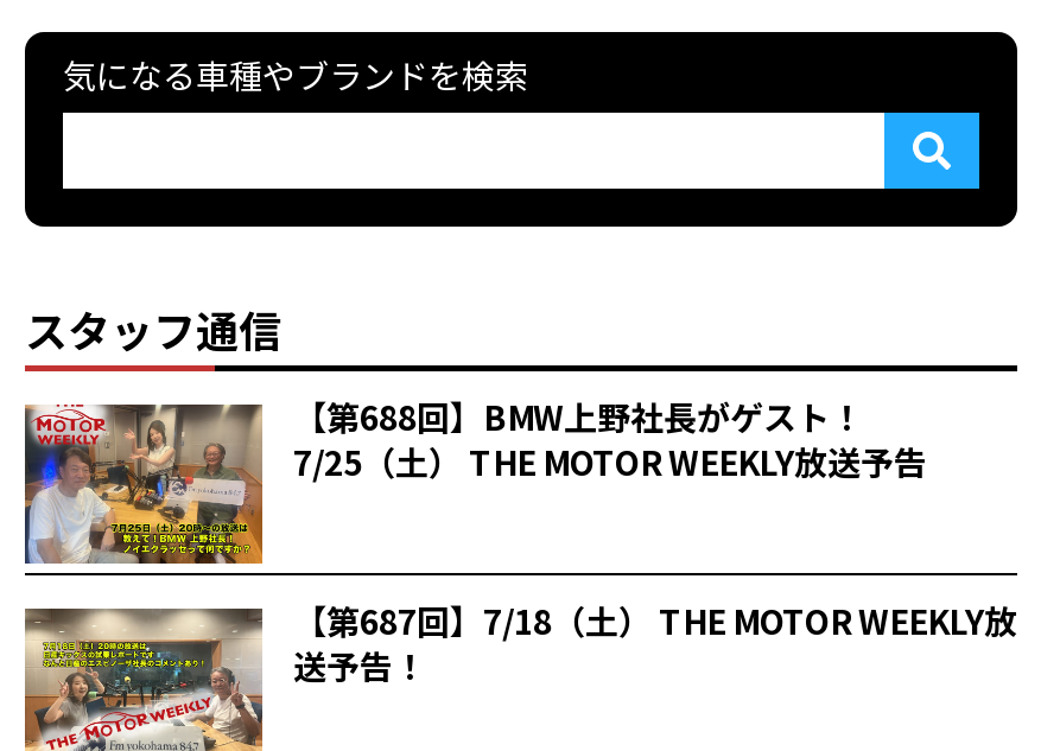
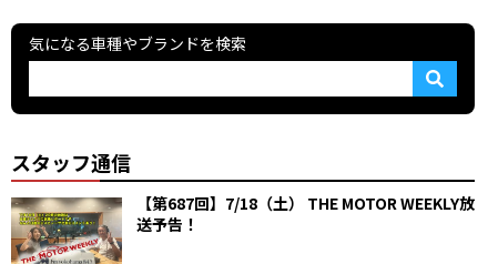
[23,392,927,578] [image] | 【第688回】BMW上野社長がゲスト！ | 7/25（土） THE MOTOR WEEKLY放送予告 -> none

